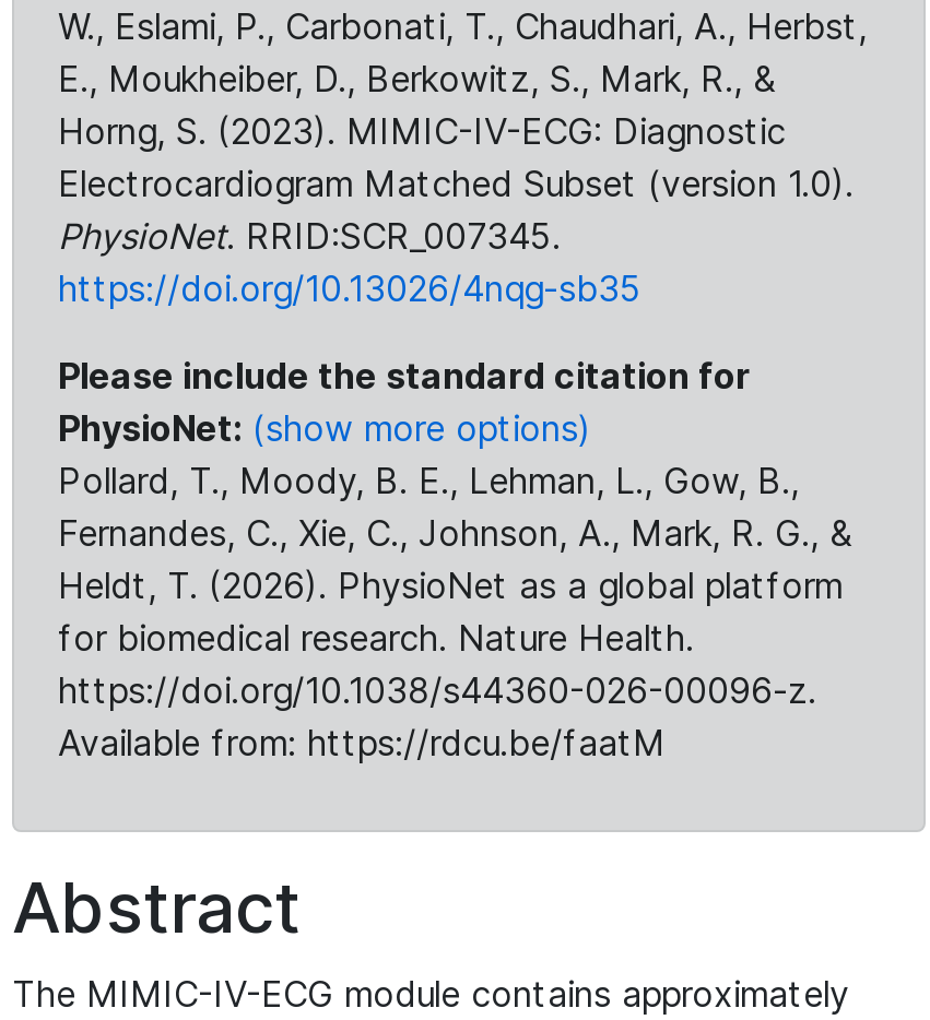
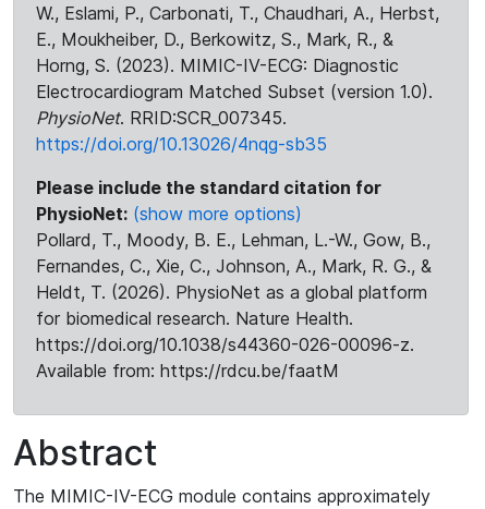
[58,459,799,502] Pollard, T., Moody, B. E., Lehman, L., Gow, B., -> [36,229,431,251] Pollard, T., Moody, B. E., Lehman, L.-W., Gow, B.,

